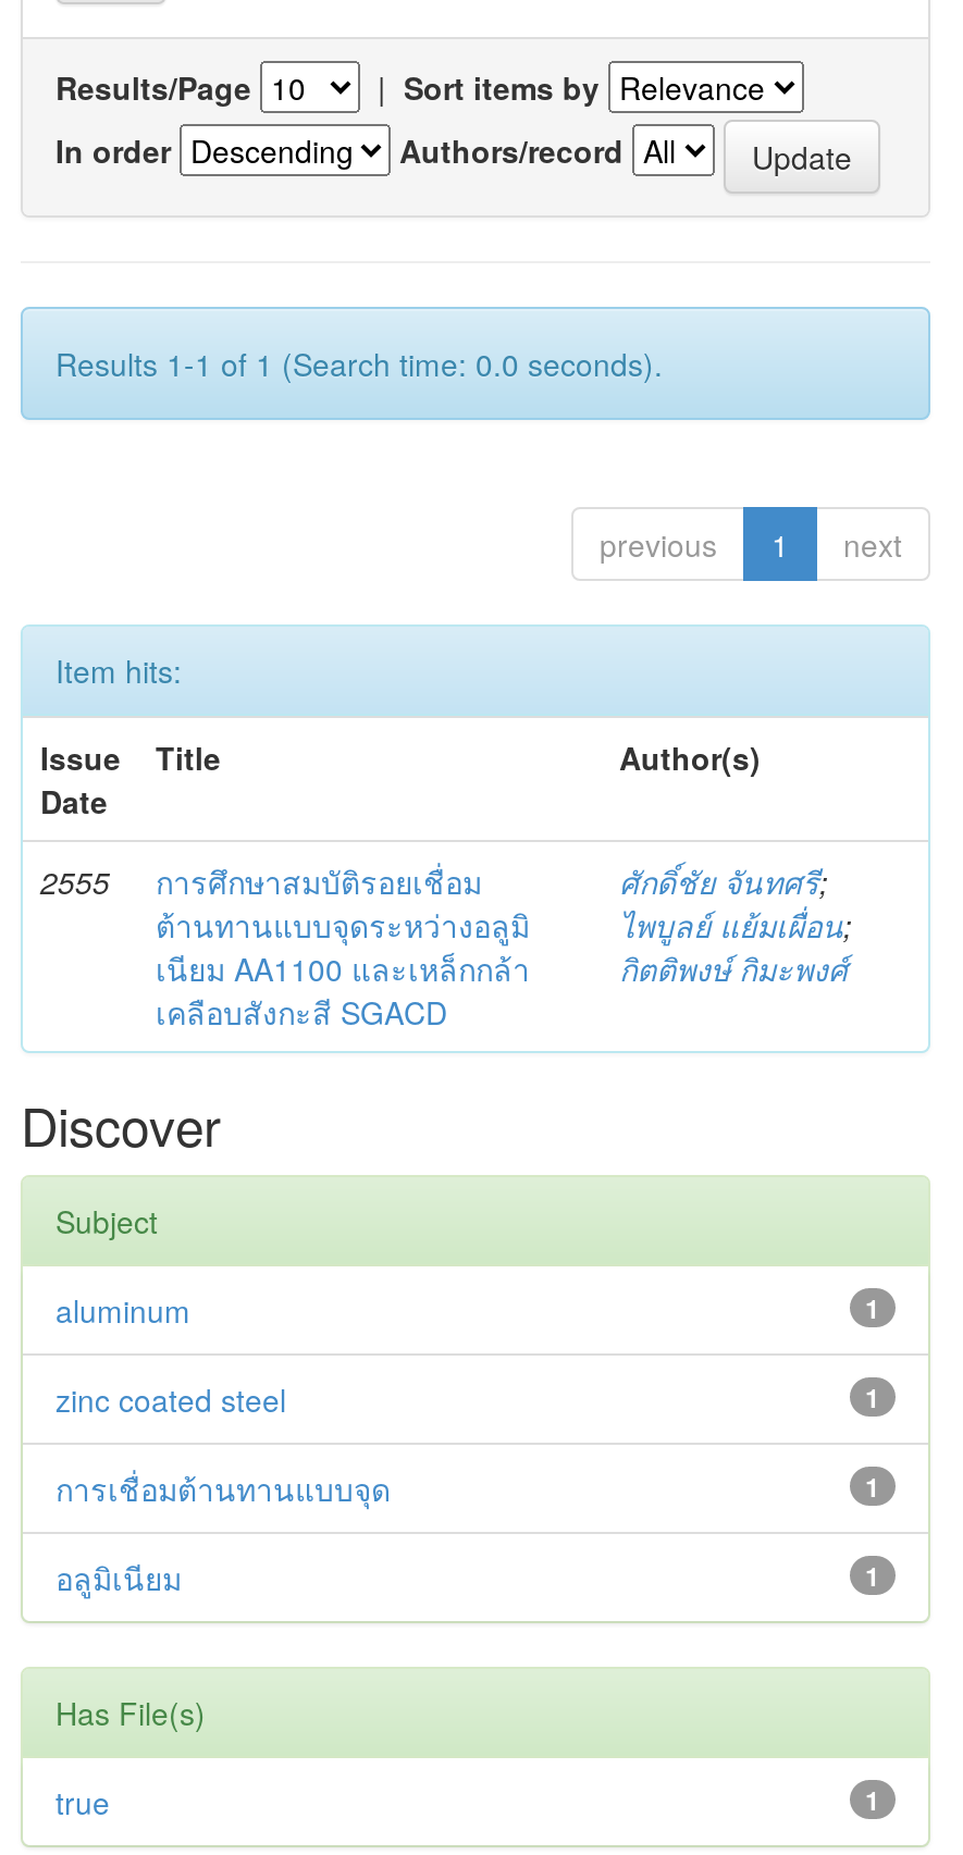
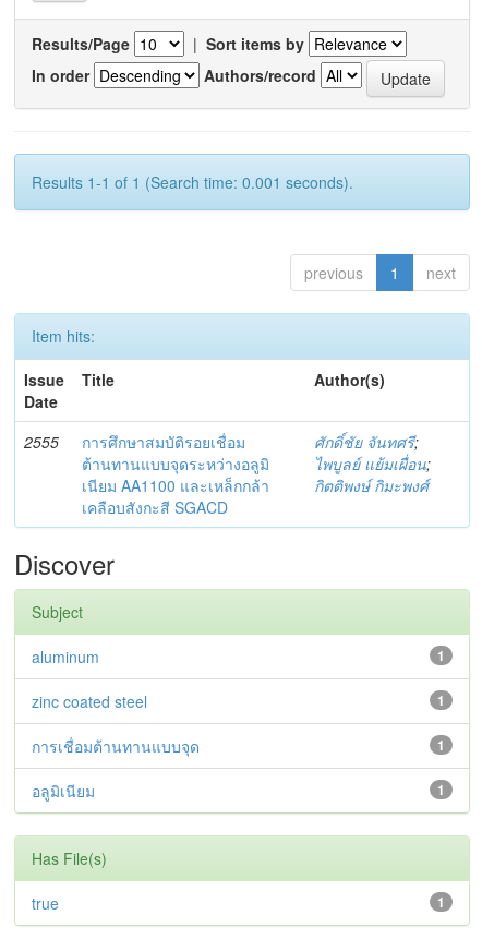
[55,341,663,385] Results 1-1 of 1 (Search time: 0.0 seconds). -> [32,171,353,193] Results 1-1 of 1 (Search time: 0.001 seconds).

